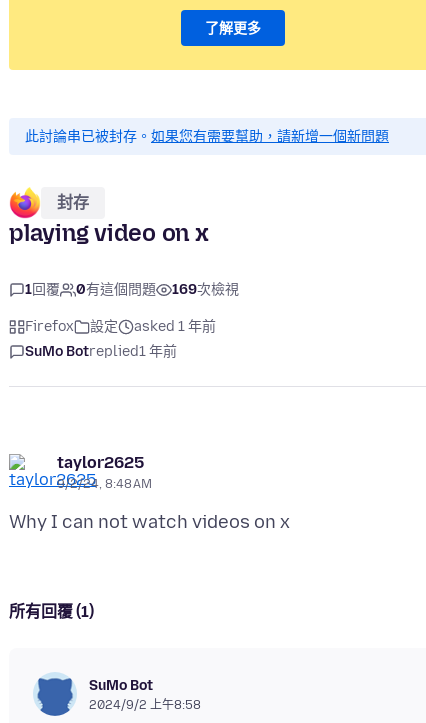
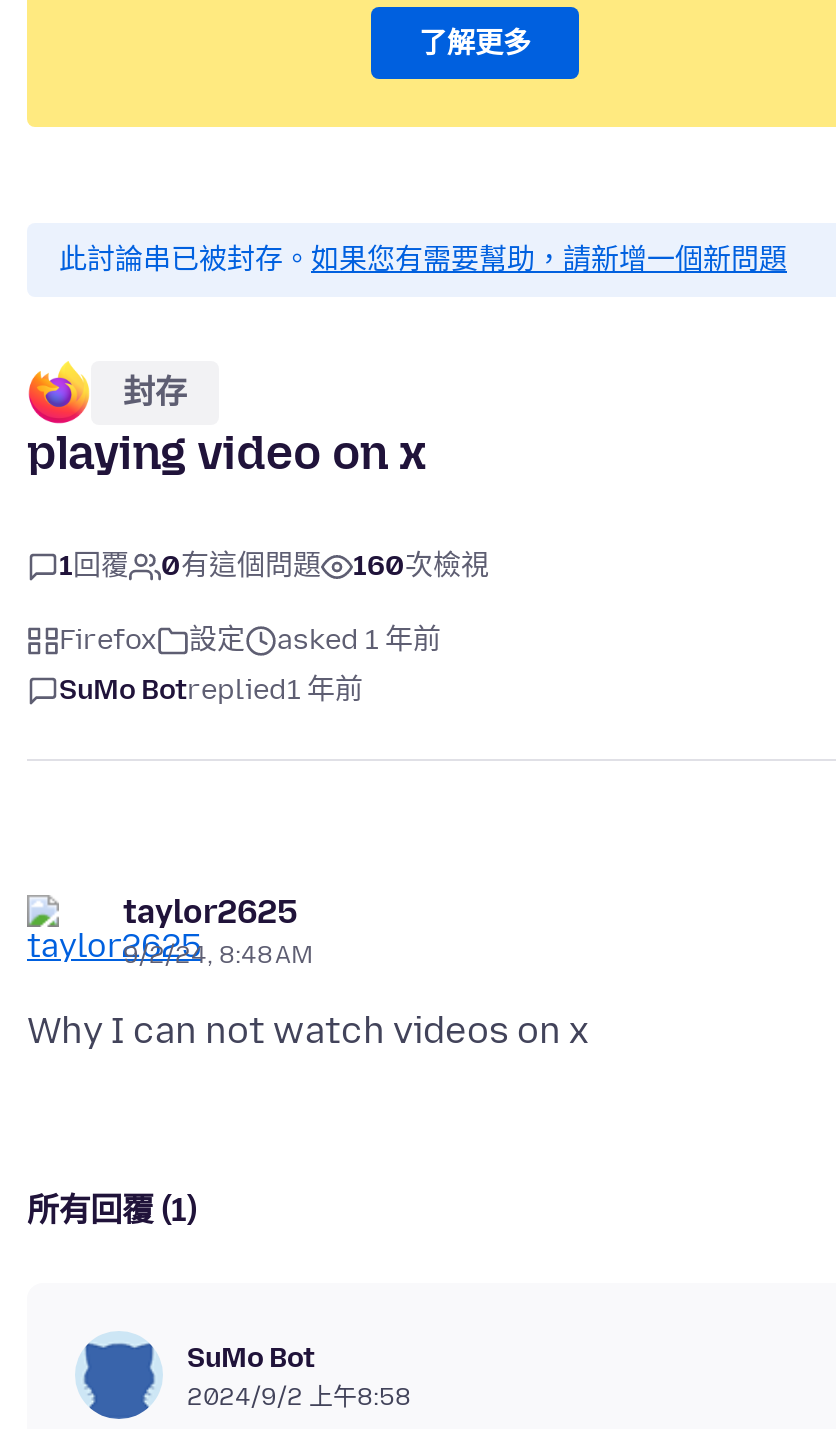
[172,281,239,298] 169次檢視 -> [353,549,489,583] 160次檢視

